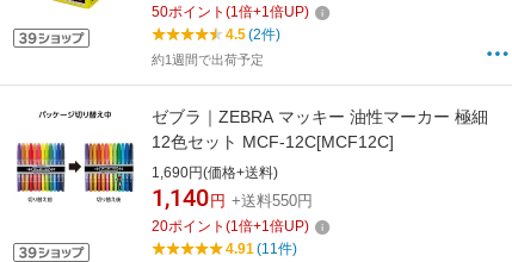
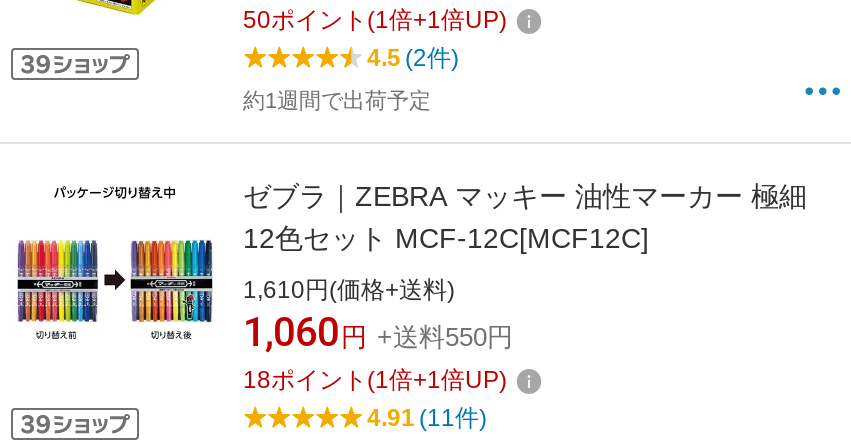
[152,164,278,181] 1,690円(価格+送料) -> [243,276,455,304] 1,610円(価格+送料)
[152,183,313,212] 1,140円 +送料550円 -> [243,308,513,356] 1,060円 +送料550円
[152,218,309,235] 20ポイント(1倍+1倍UP) -> [243,366,507,394] 18ポイント(1倍+1倍UP)

